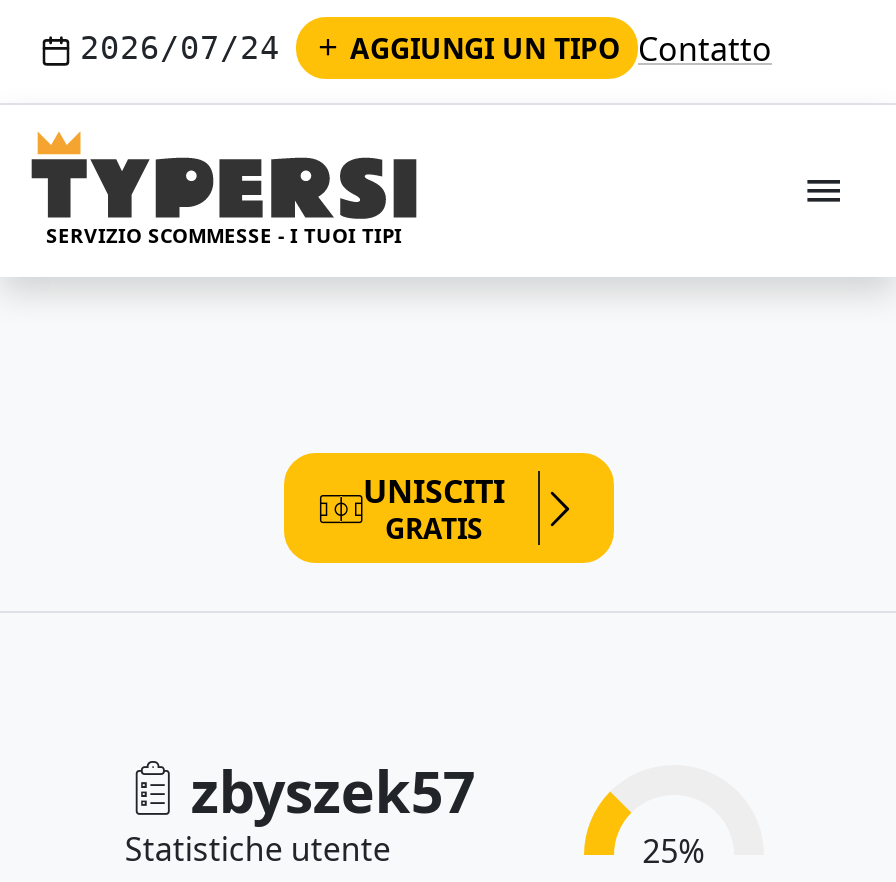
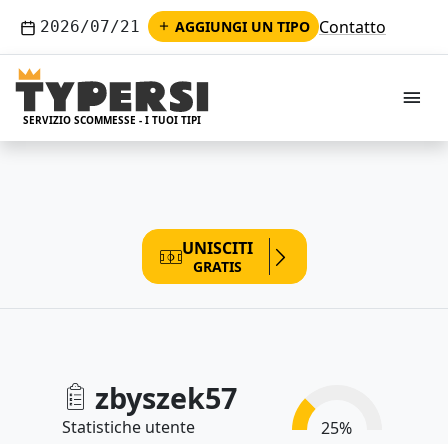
[80,26,772,70] 2026/07/24 AGGIUNGI UN TIPO Contatto -> [40,15,386,37] 2026/07/21 AGGIUNGI UN TIPO Contatto

